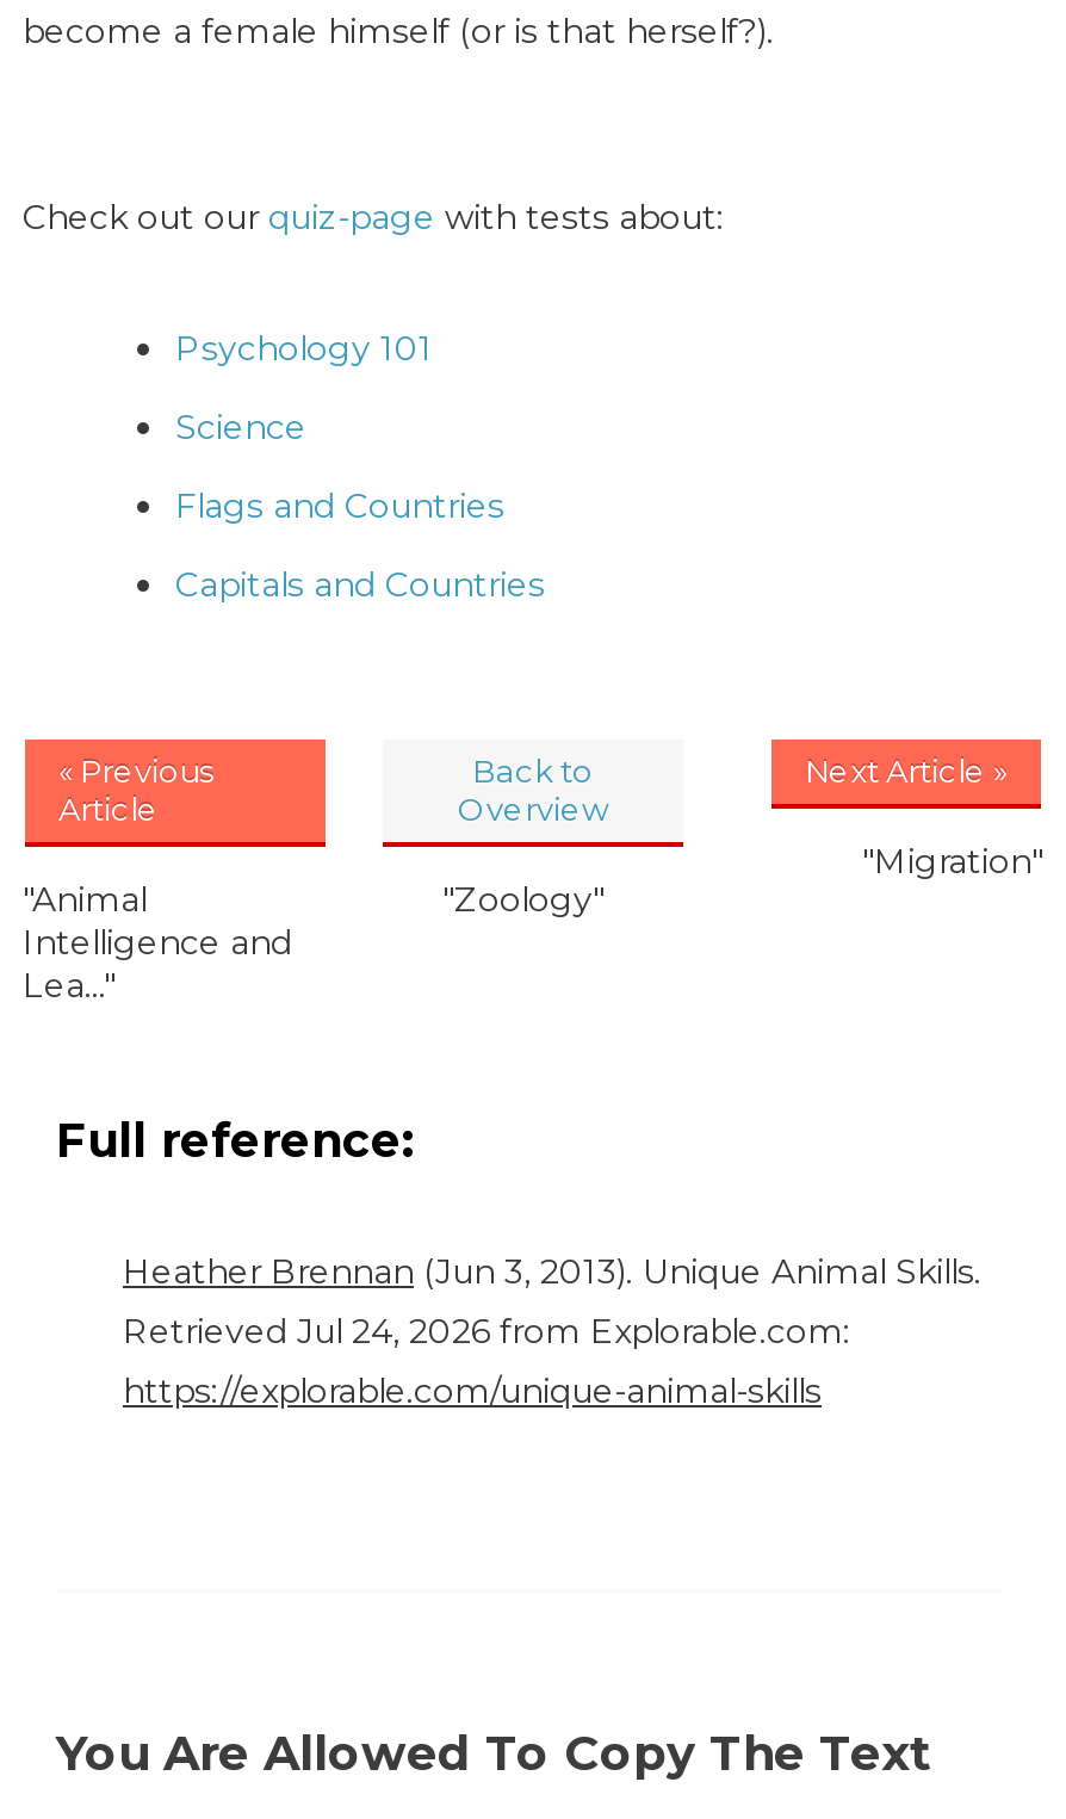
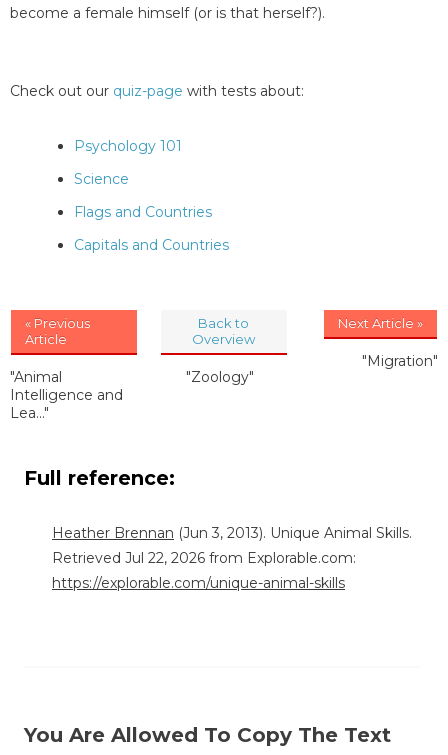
[123,1309,850,1352] Retrieved Jul 24, 2026 from Explorable.com: -> [52,549,356,567] Retrieved Jul 22, 2026 from Explorable.com:

